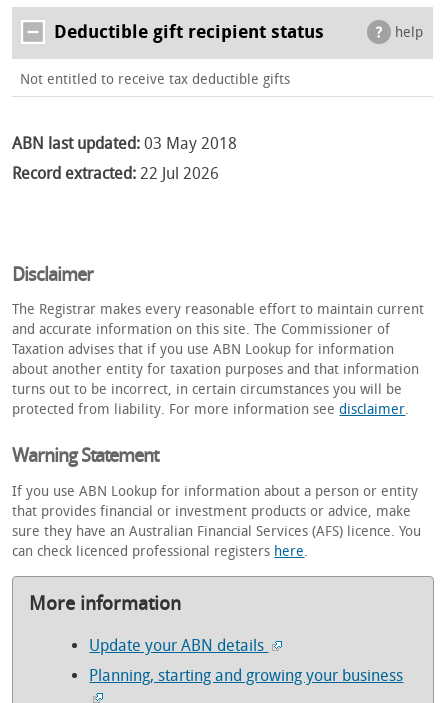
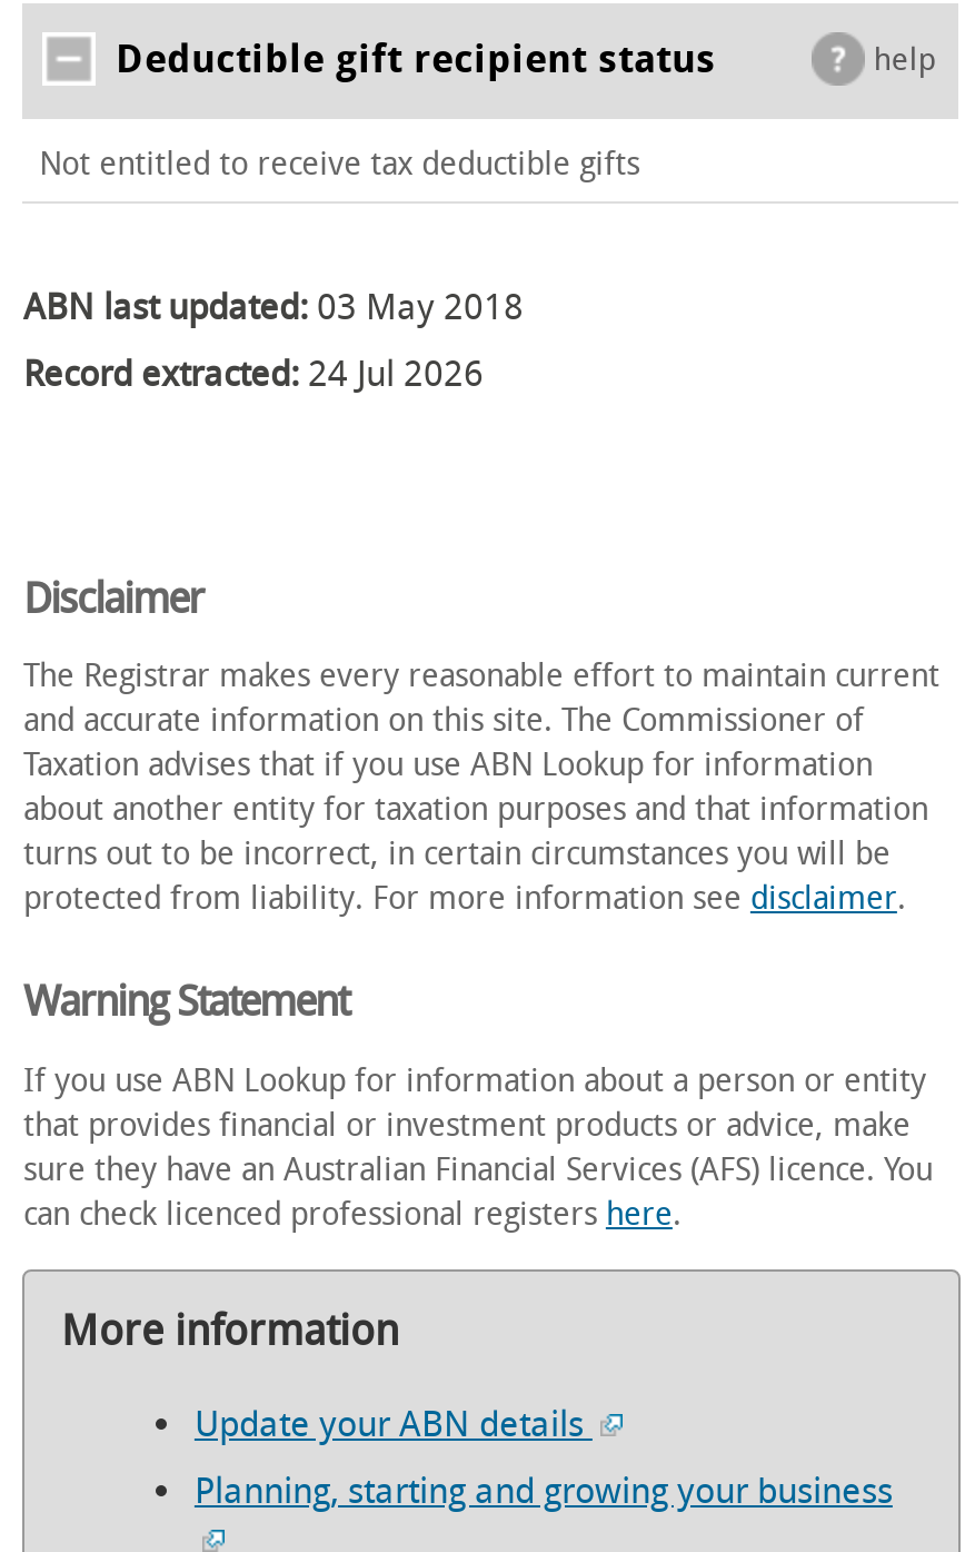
[12,164,219,183] Record extracted: 22 Jul 2026 -> [23,354,483,396] Record extracted: 24 Jul 2026

